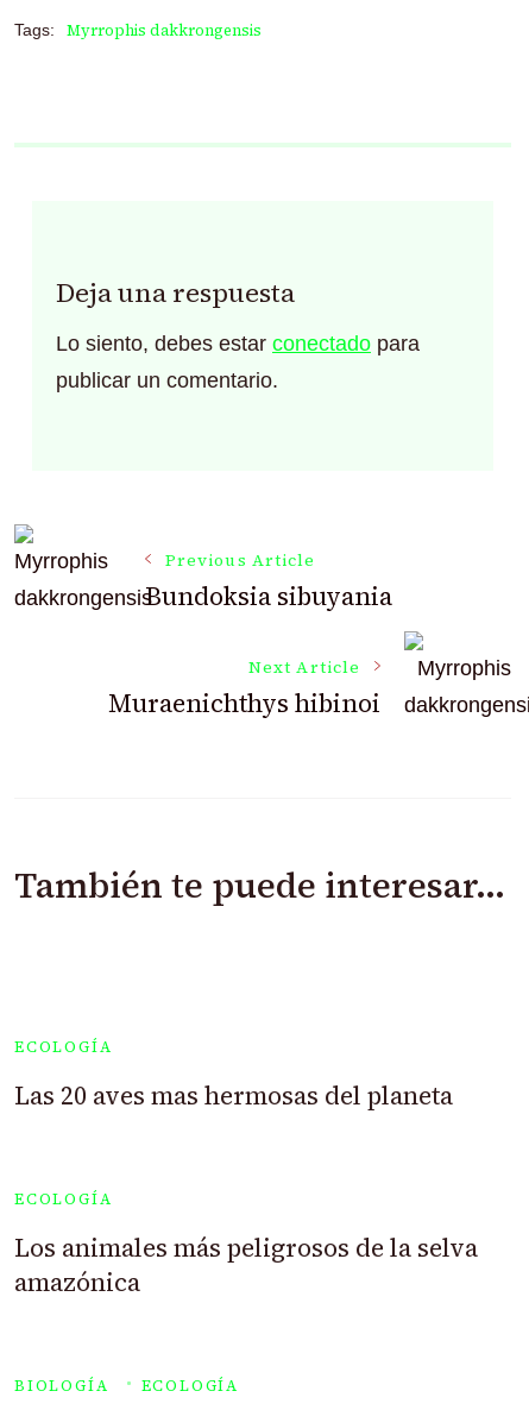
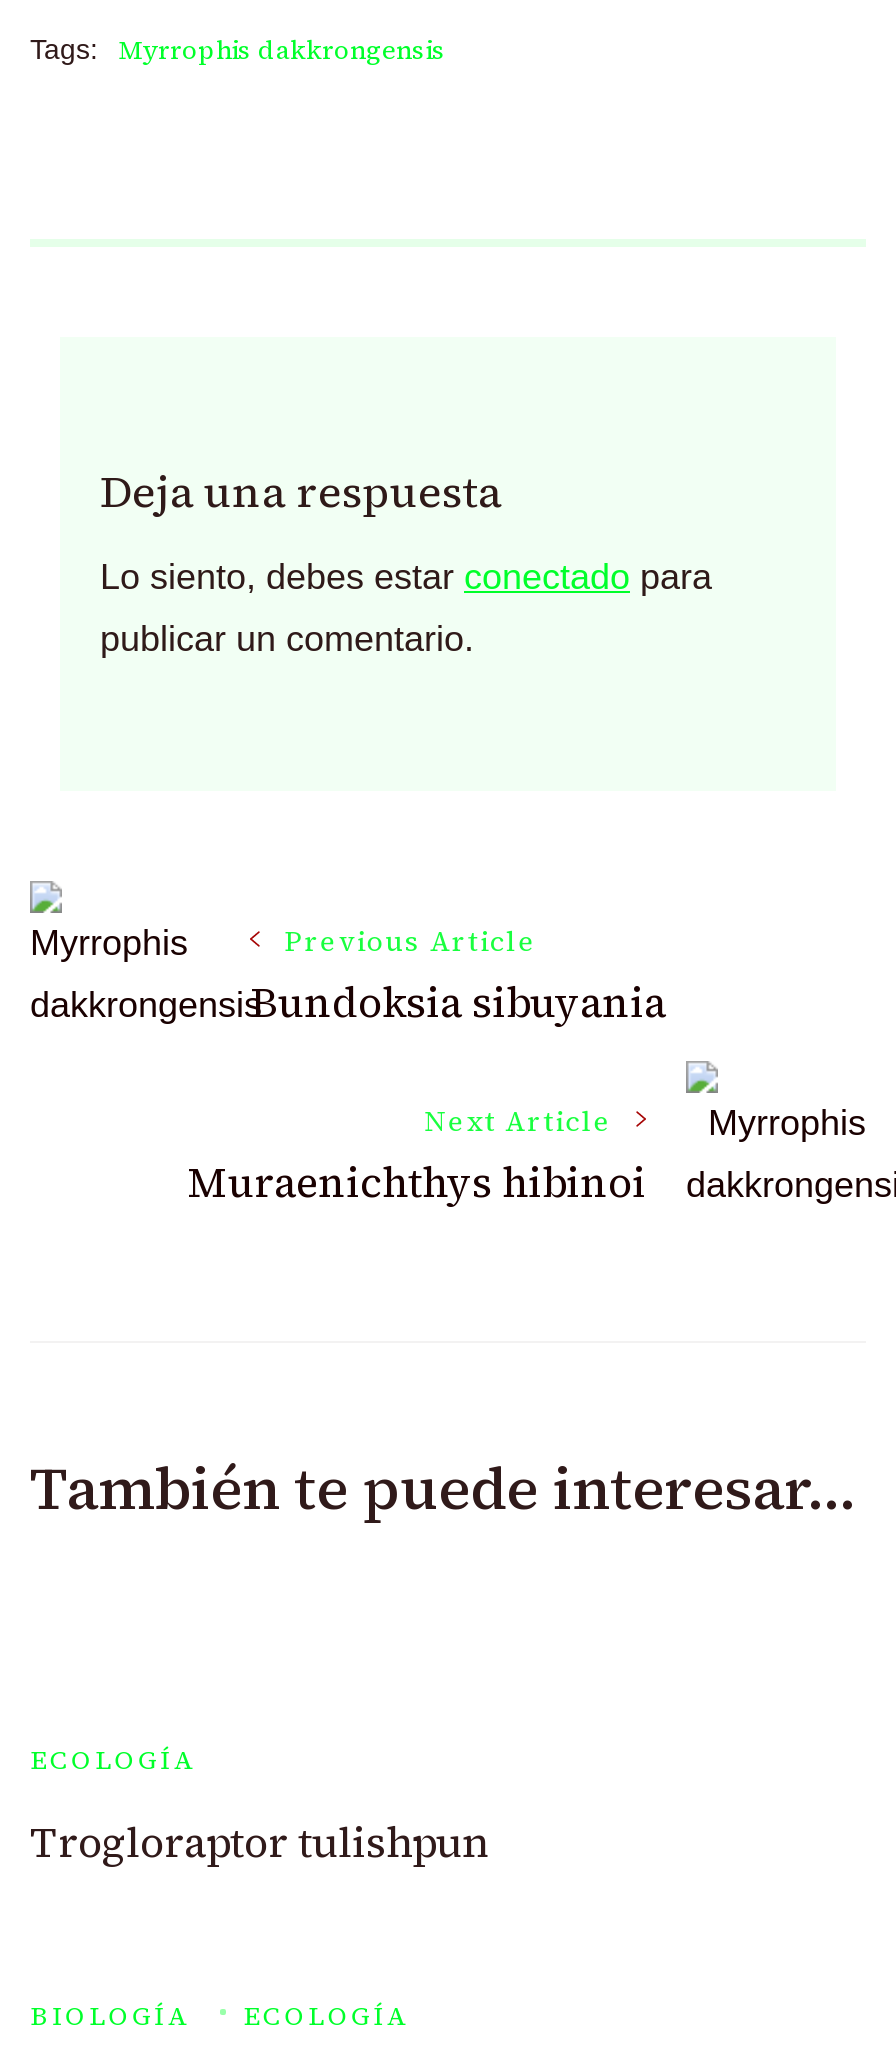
[14,1078,478,1299] Las 20 aves mas hermosas del planeta | ECOLOGÍA | Los animales más peligrosos de la selva | amazónica -> [30,1813,488,1871] Trogloraptor tulishpun

